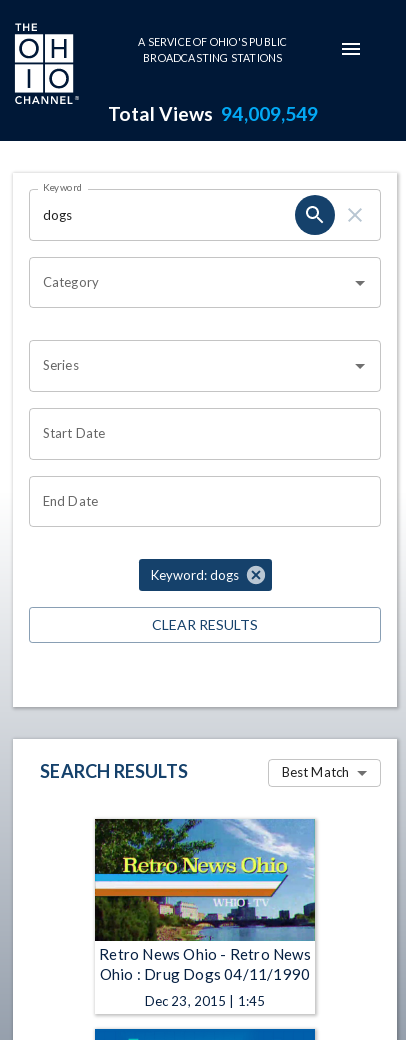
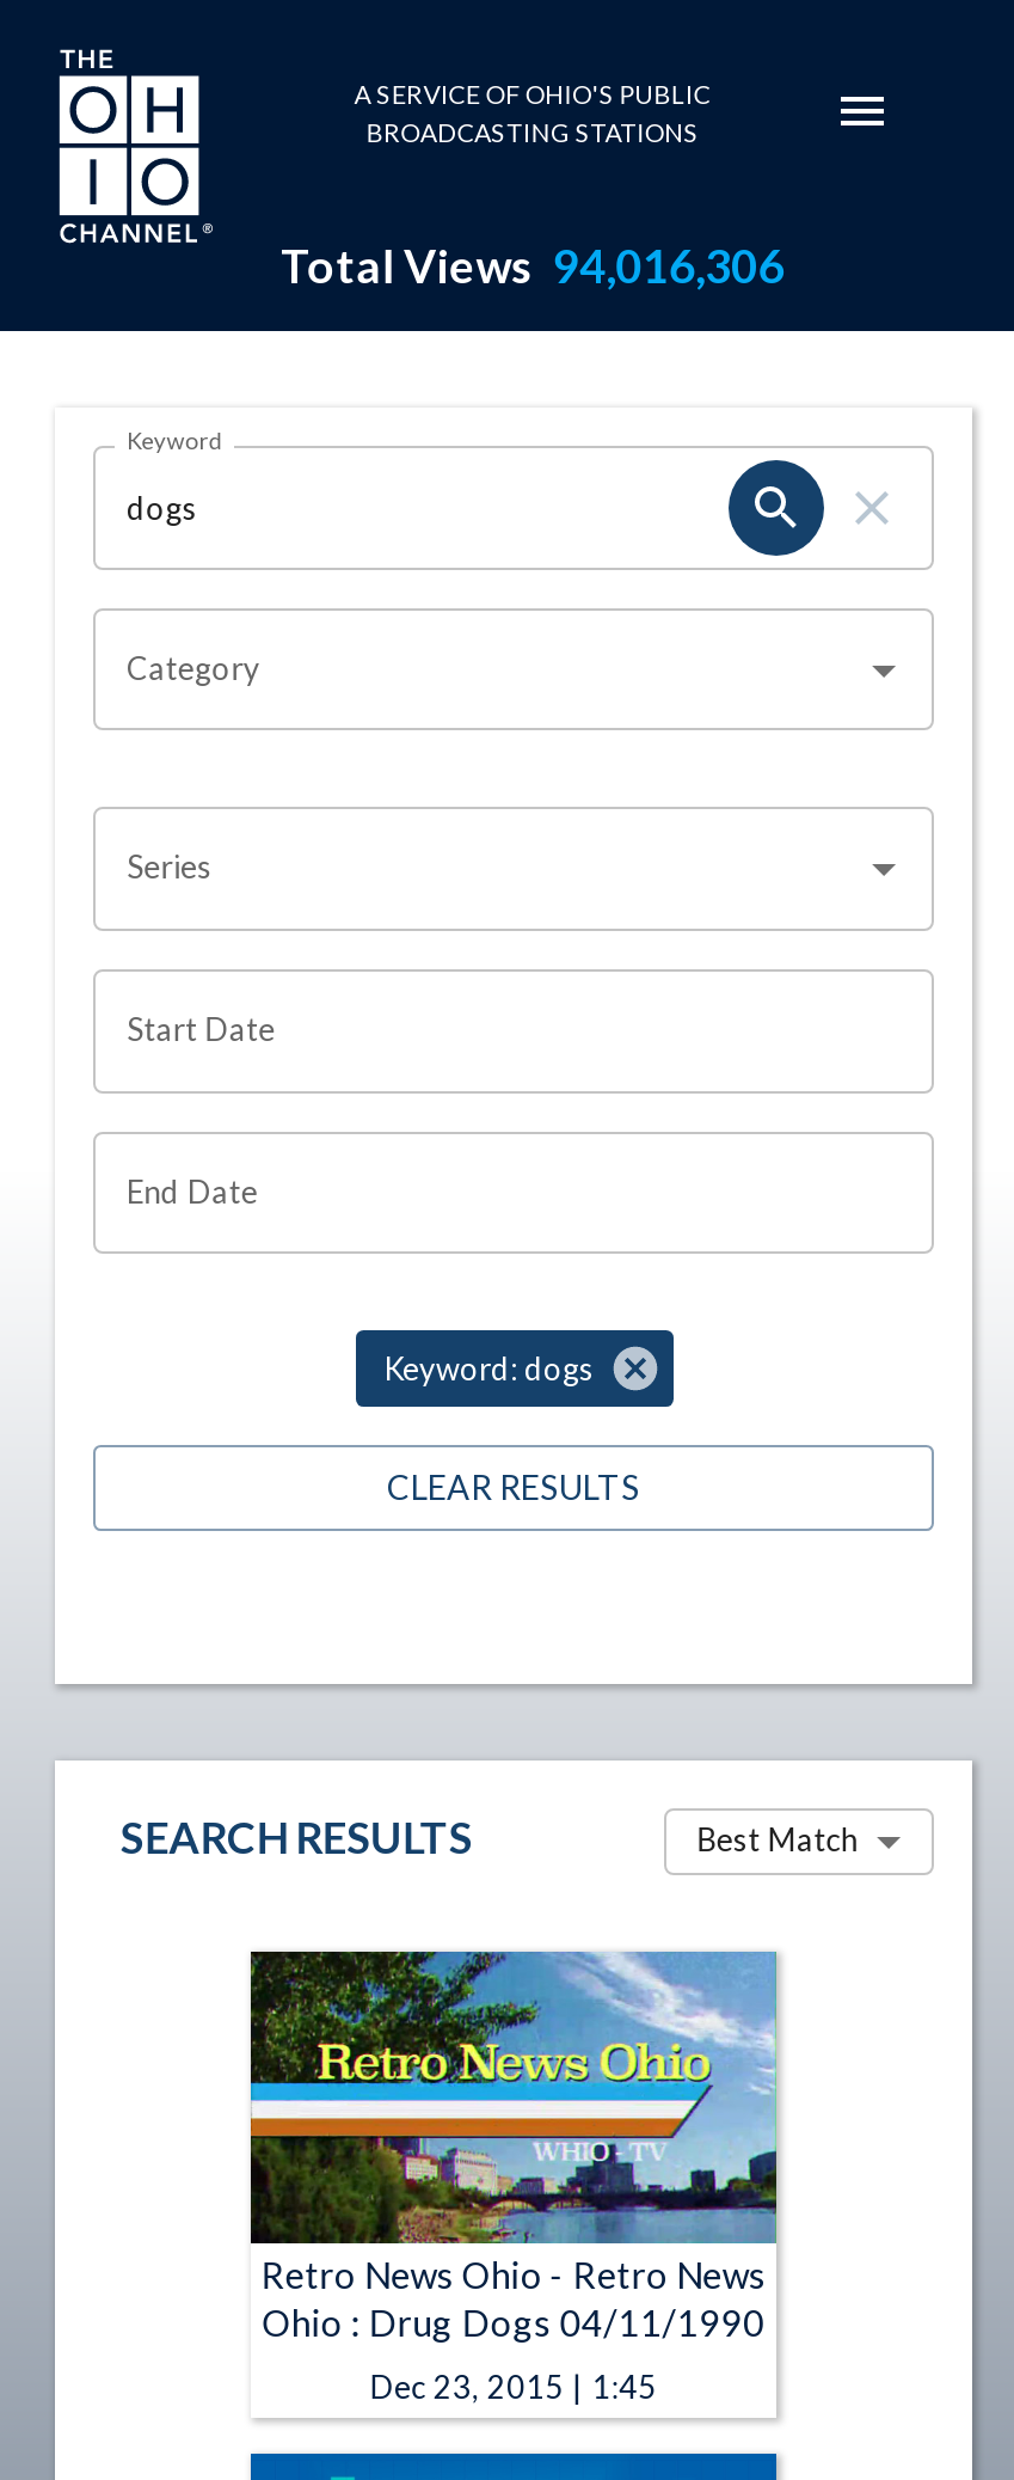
[107,102,318,125] Total Views 94,009,549 -> [281,238,784,293] Total Views 94,016,306

